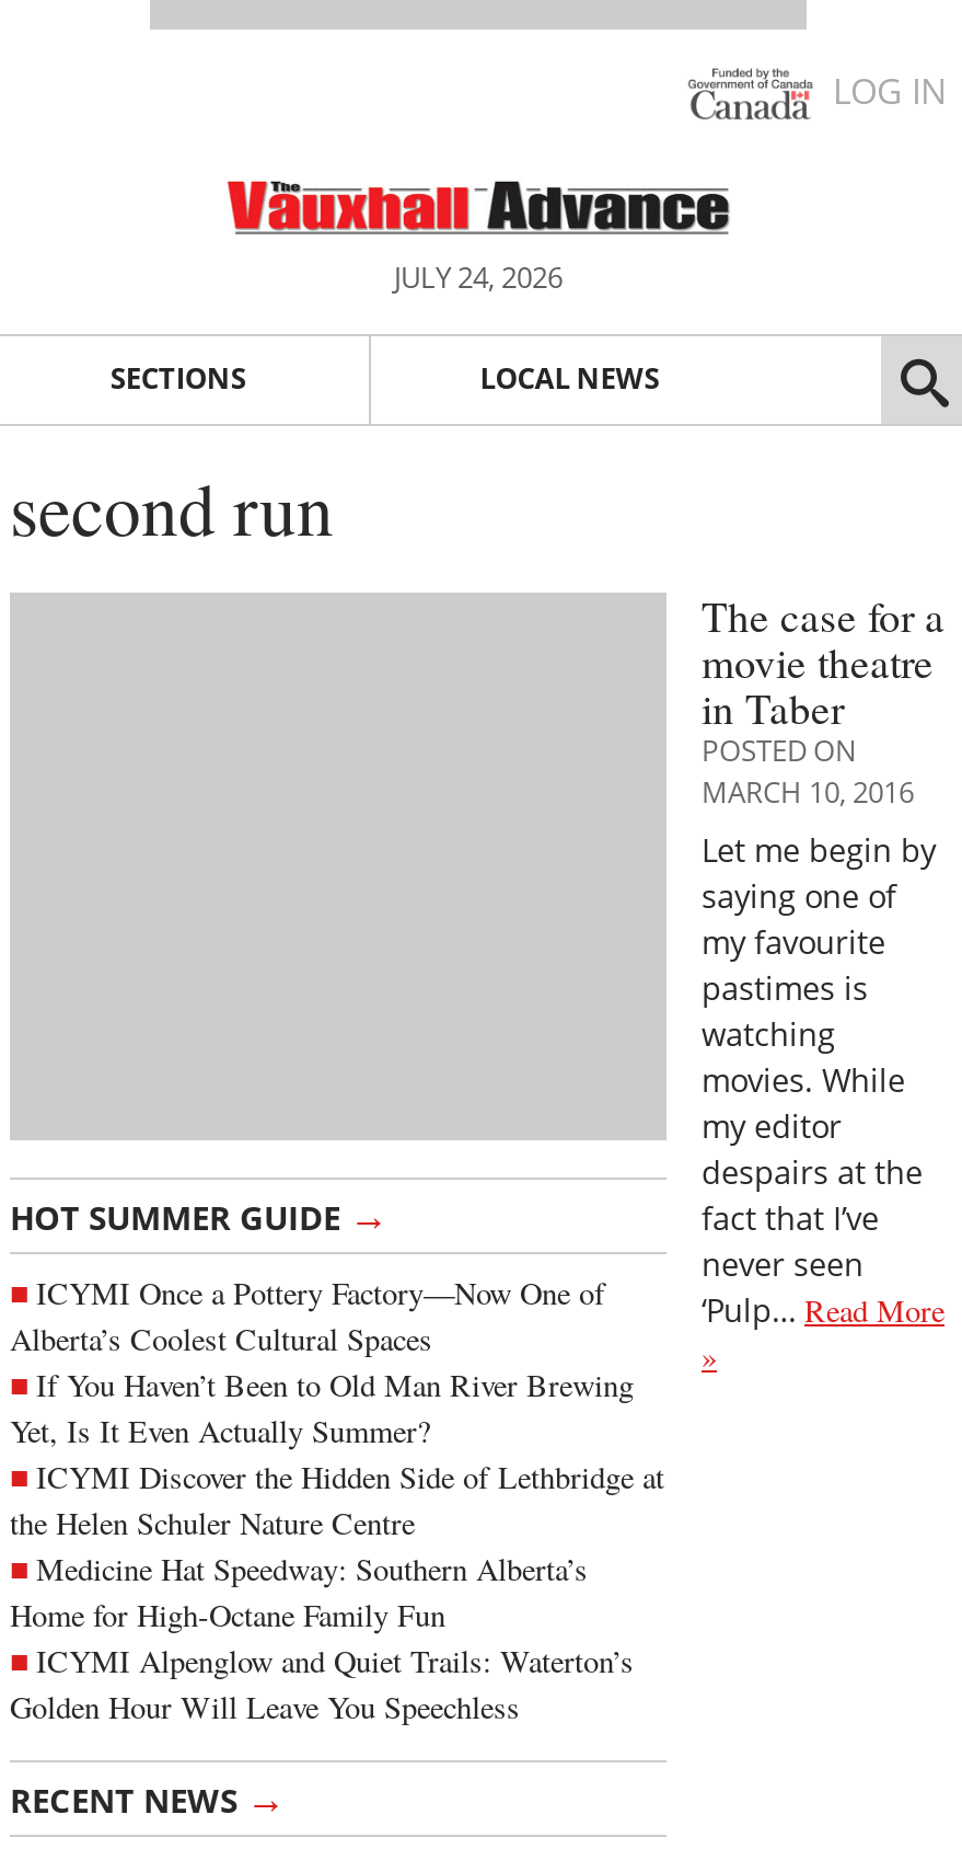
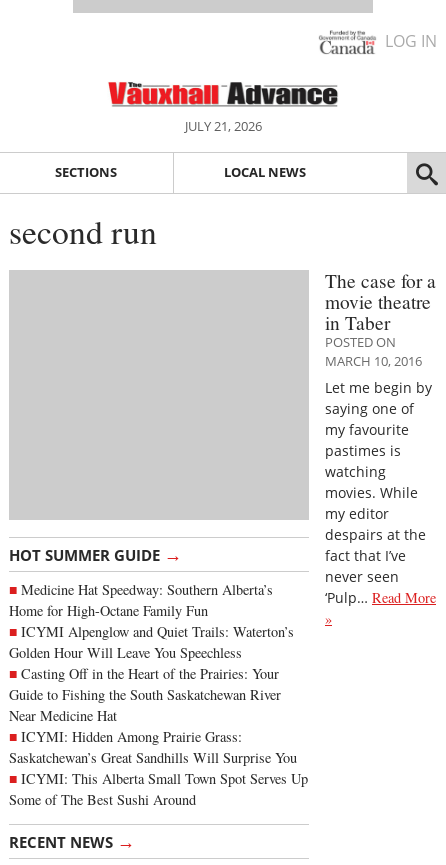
[394,257,563,297] JULY 24, 2026 -> [184,117,261,135] JULY 21, 2026
[10,1272,664,1544] ICYMI Once a Pottery Factory—Now One of | Alberta’s Coolest Cultural Spaces | If You Haven’t Been to Old Man River Brewing | Yet, Is It Even Actually Summer? | ICYMI Discover the Hidden Side of Lethbridge at | the Helen Schuler Nature Centre -> none
moved [10,1548,634,1728] -> [9,580,294,662]: Medicine Hat Speedway: Southern Alberta’s | Home for High-Octane Family Fun | ICYMI Alpenglow and Quiet Trails: Waterton’s | Golden Hour Will Leave You Speechless
none -> [9,664,308,809] Casting Off in the Heart of the Prairies: Your | Guide to Fishing the South Saskatchewan River | Near Medicine Hat | ICYMI: Hidden Among Prairie Grass: | Saskatchewan’s Great Sandhills Will Surprise You | ICYMI: This Alberta Small Town Spot Serves Up | Some of The Best Sushi Around

